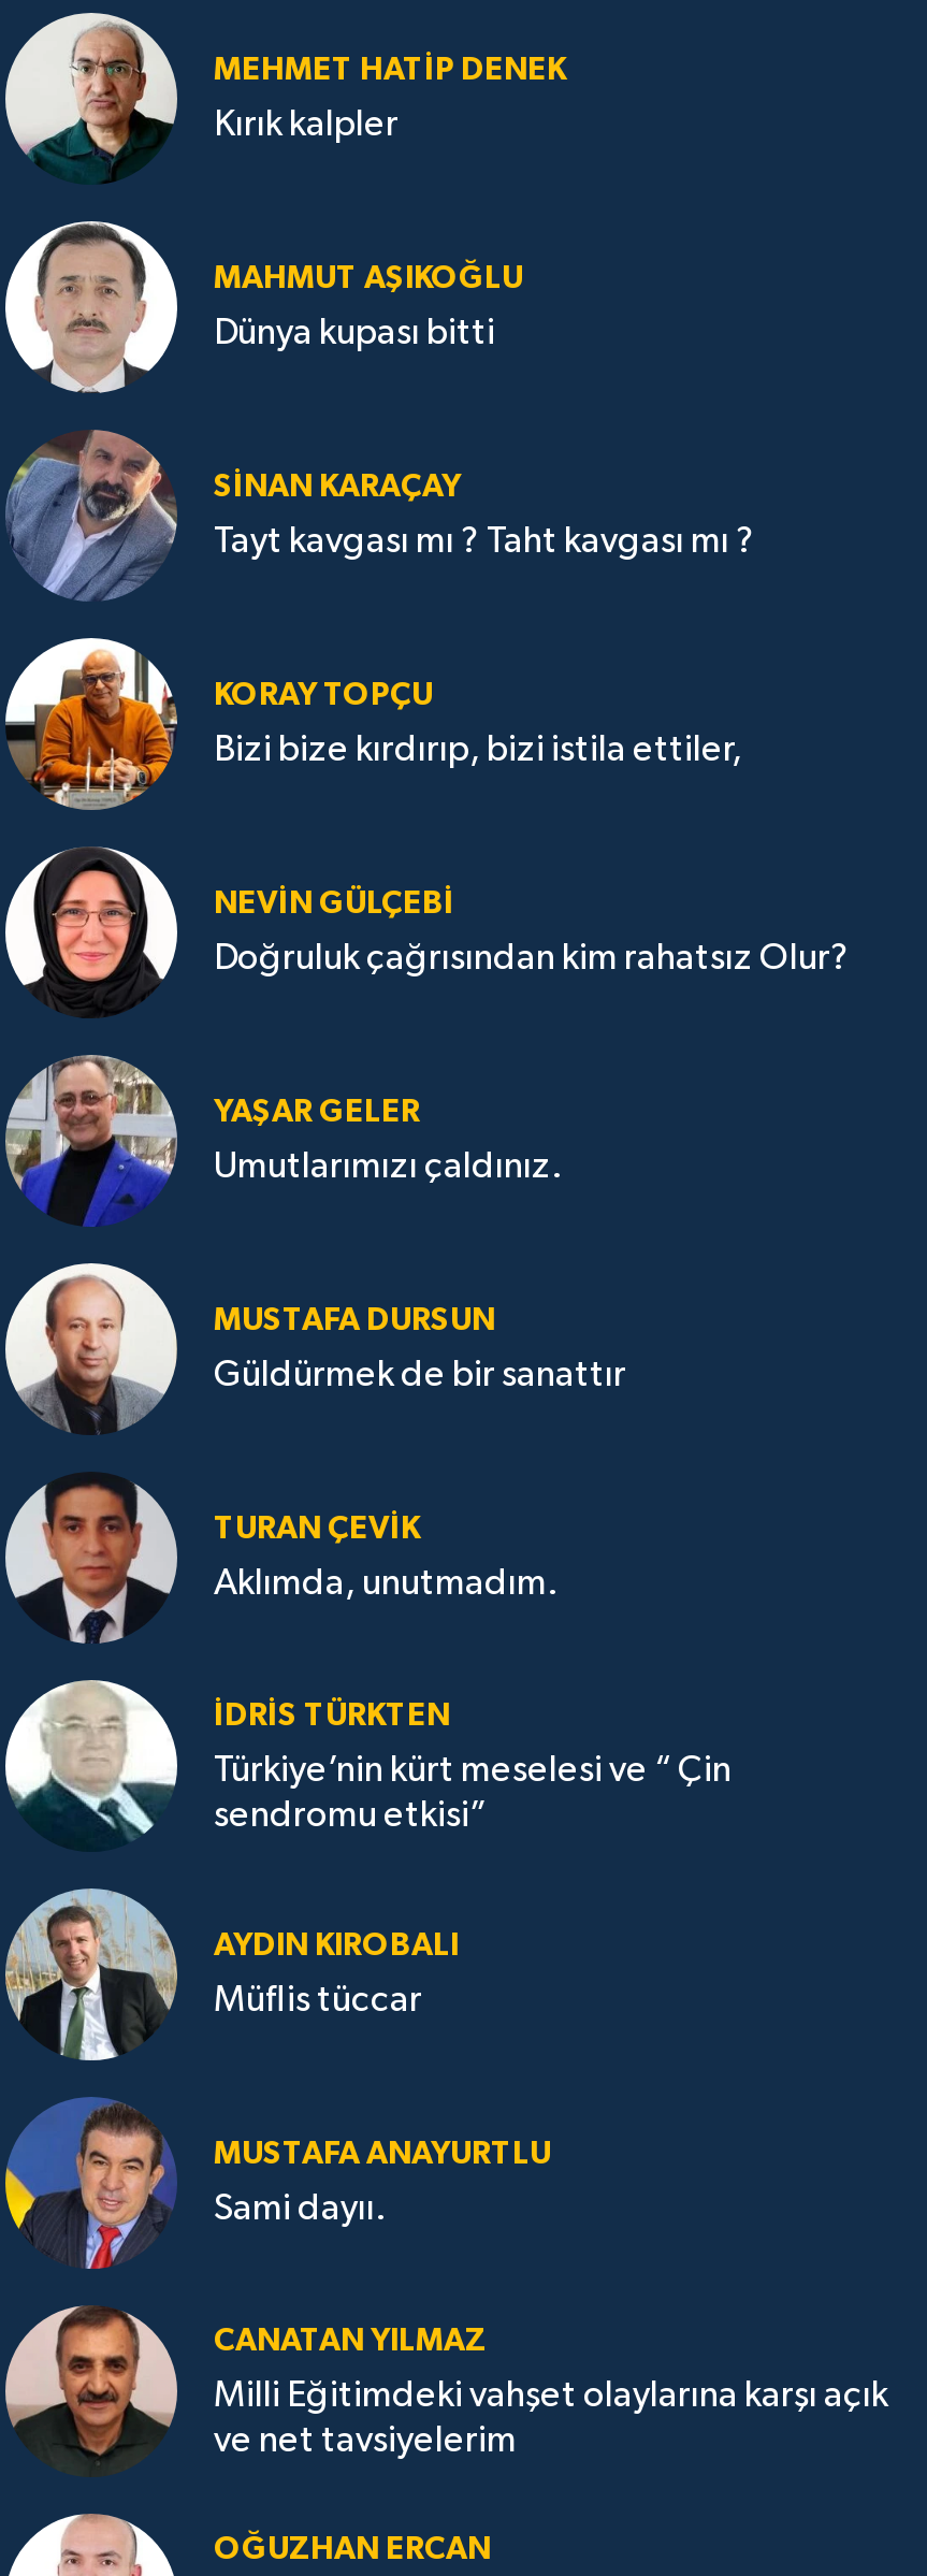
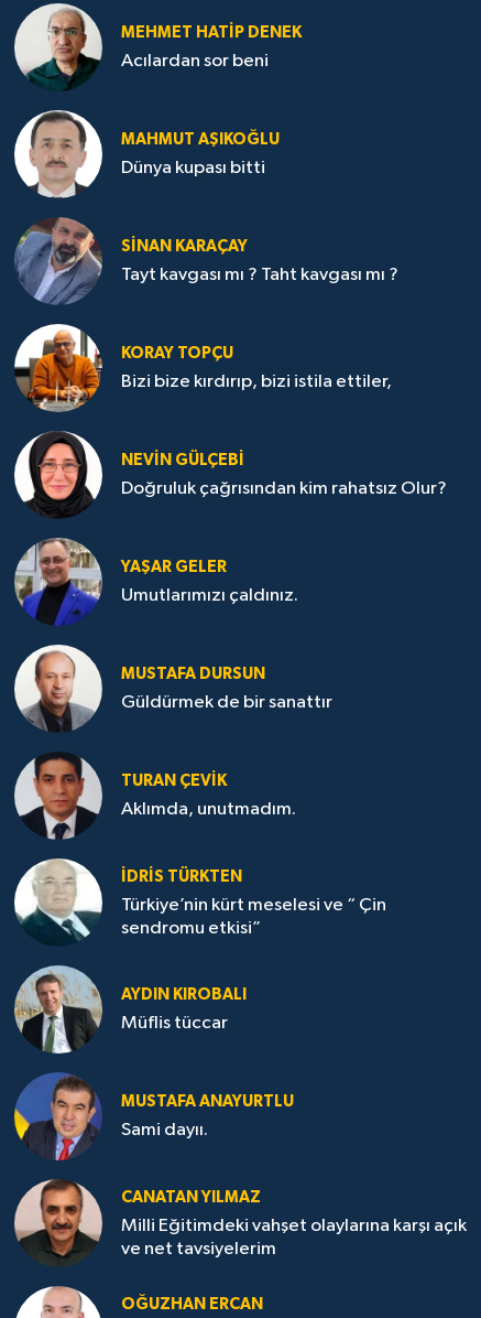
[214,108,399,144] Kırık kalpler -> [121,52,269,71] Acılardan sor beni

